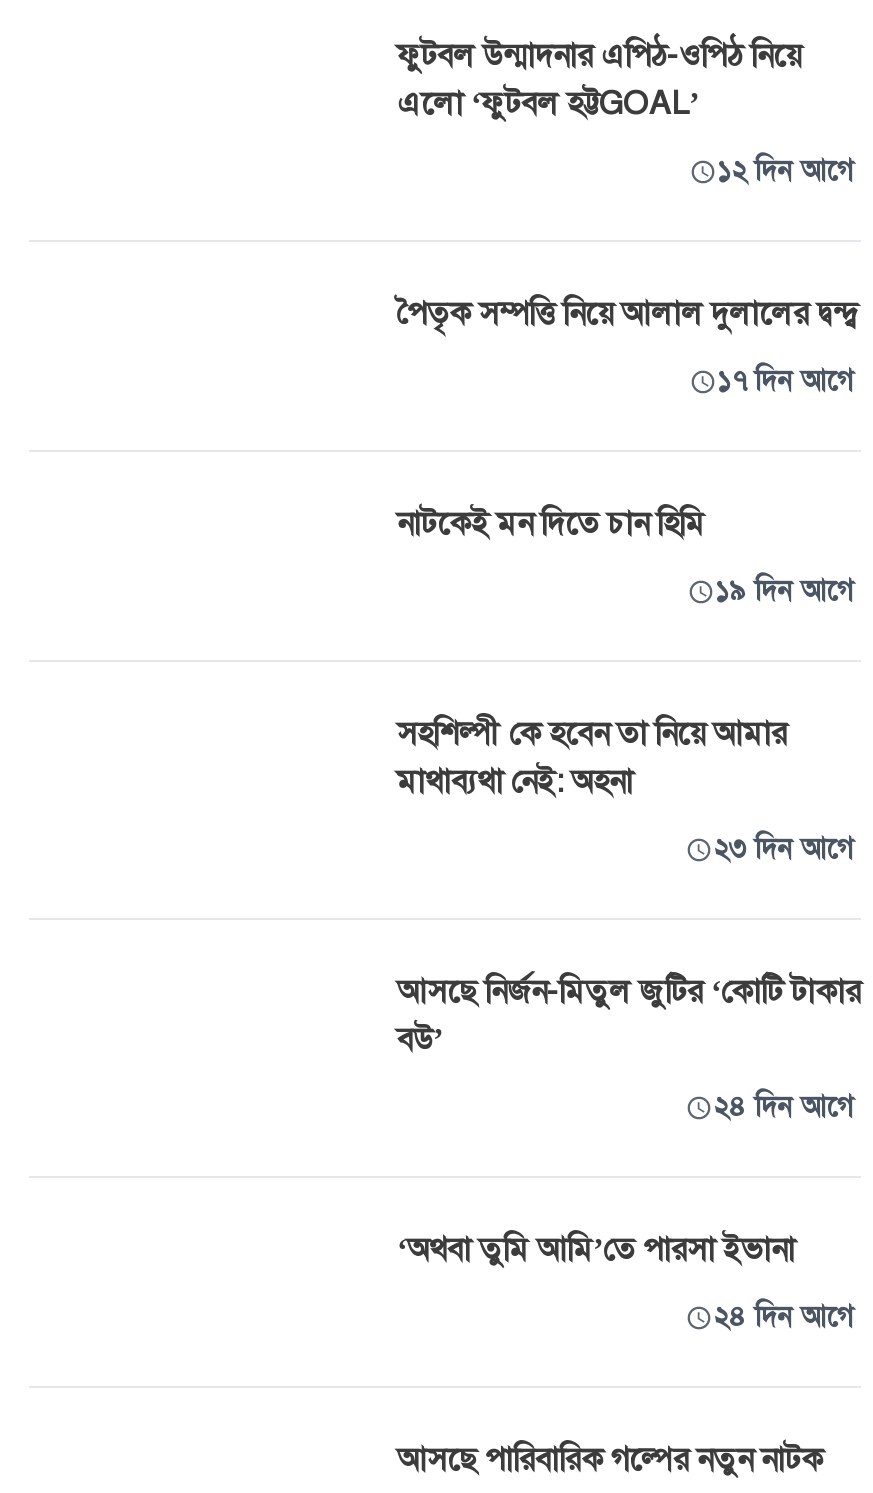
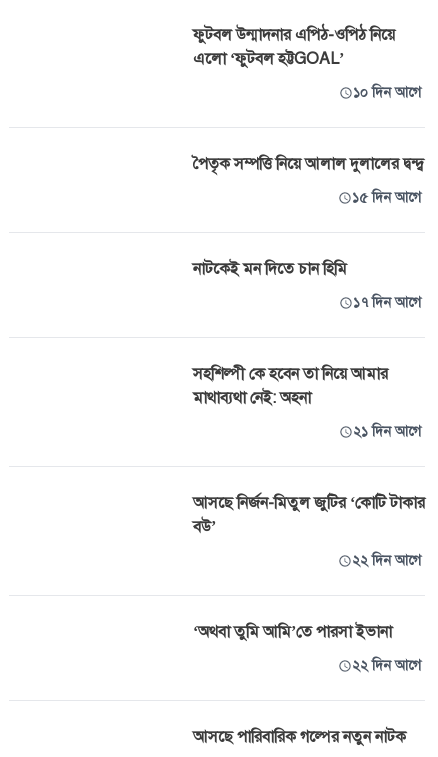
[717,154,853,188] ১২ দিন আগে -> [353,84,421,101] ১০ দিন আগে
[717,364,853,398] ১৭ দিন আগে -> [352,189,421,206] ১৫ দিন আগে
[715,574,853,608] ১৯ দিন আগে -> [353,294,421,311] ১৭ দিন আগে
[713,832,853,866] ২৩ দিন আগে -> [353,423,421,440] ২১ দিন আগে
[713,1090,853,1124] ২৪ দিন আগে -> [352,552,421,569] ২২ দিন আগে
[713,1300,853,1334] ২৪ দিন আগে -> [352,657,421,674] ২২ দিন আগে

